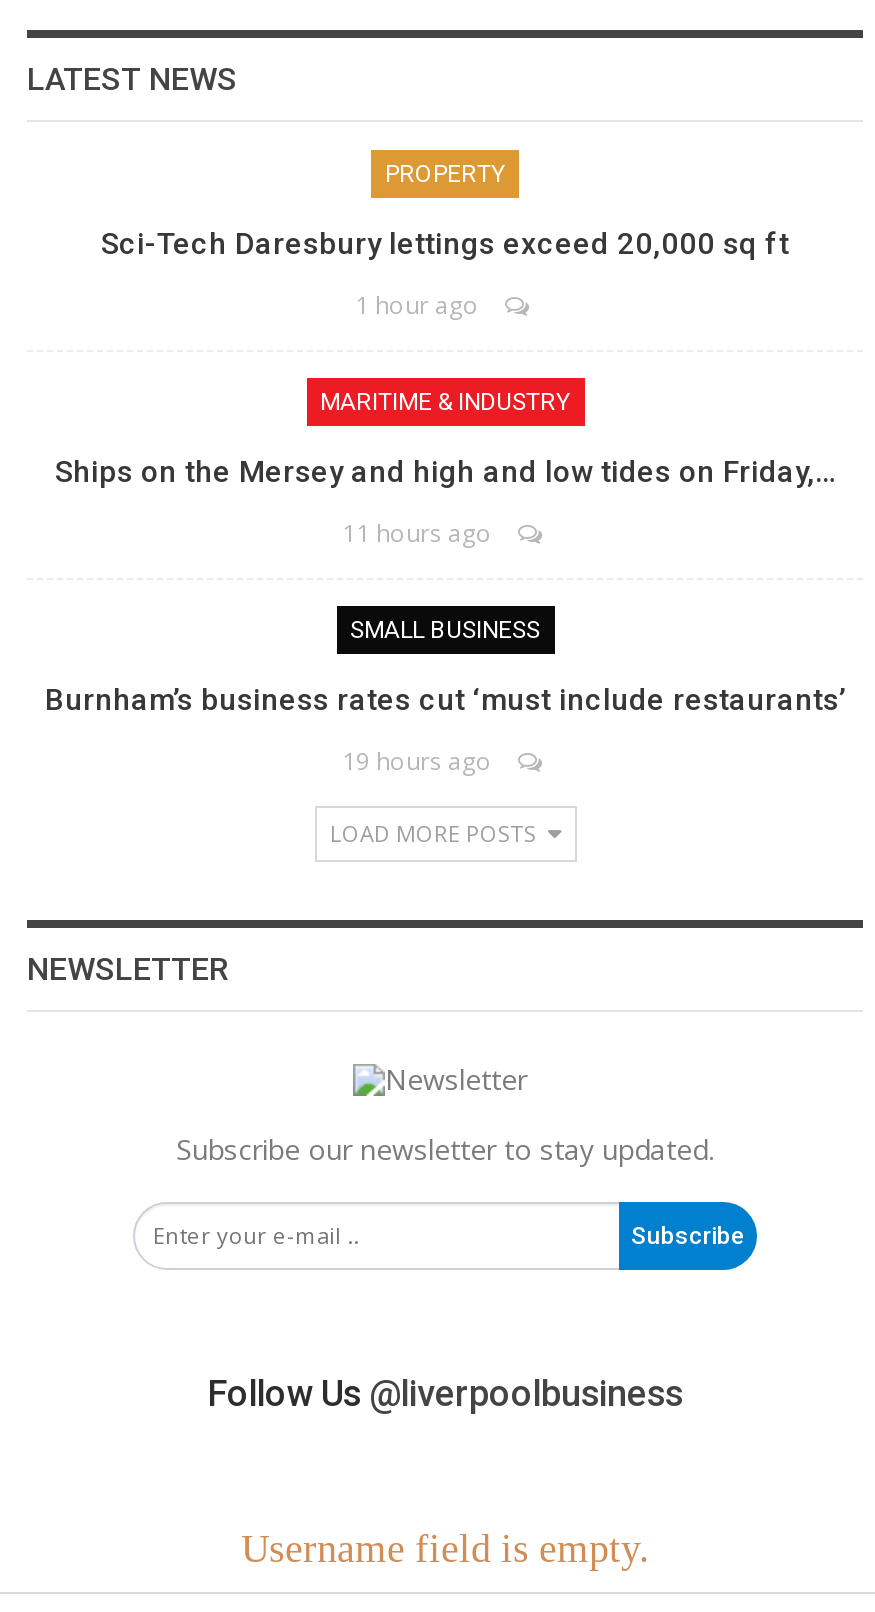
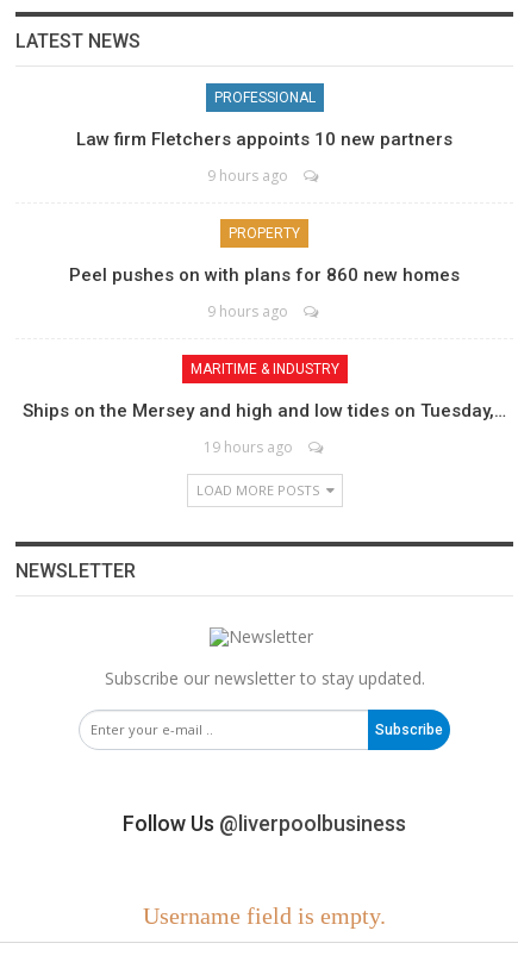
none -> [76,89,453,185] PROFESSIONAL | Law firm Fletchers appoints 10 new partners | 9 hours ago
moved [385,159,505,187] -> [229,224,300,241]: PROPERTY
[101,225,789,261] Sci-Tech Daresbury lettings exceed 20,000 sq ft -> [69,264,460,285] Peel pushes on with plans for 860 new homes
[355,287,479,321] 1 hour ago -> [207,301,288,321] 9 hours ago
moved [320,387,570,415] -> [190,360,339,377]: MARITIME & INDUSTRY
[45,453,845,717] Ships on the Mersey and high and low tides on Friday,… | 11 hours ago | SMALL BUSINESS | Burnham’s business rates cut ‘must include restaurants’ -> [23,399,506,421] Ships on the Mersey and high and low tides on Tuesday,…

